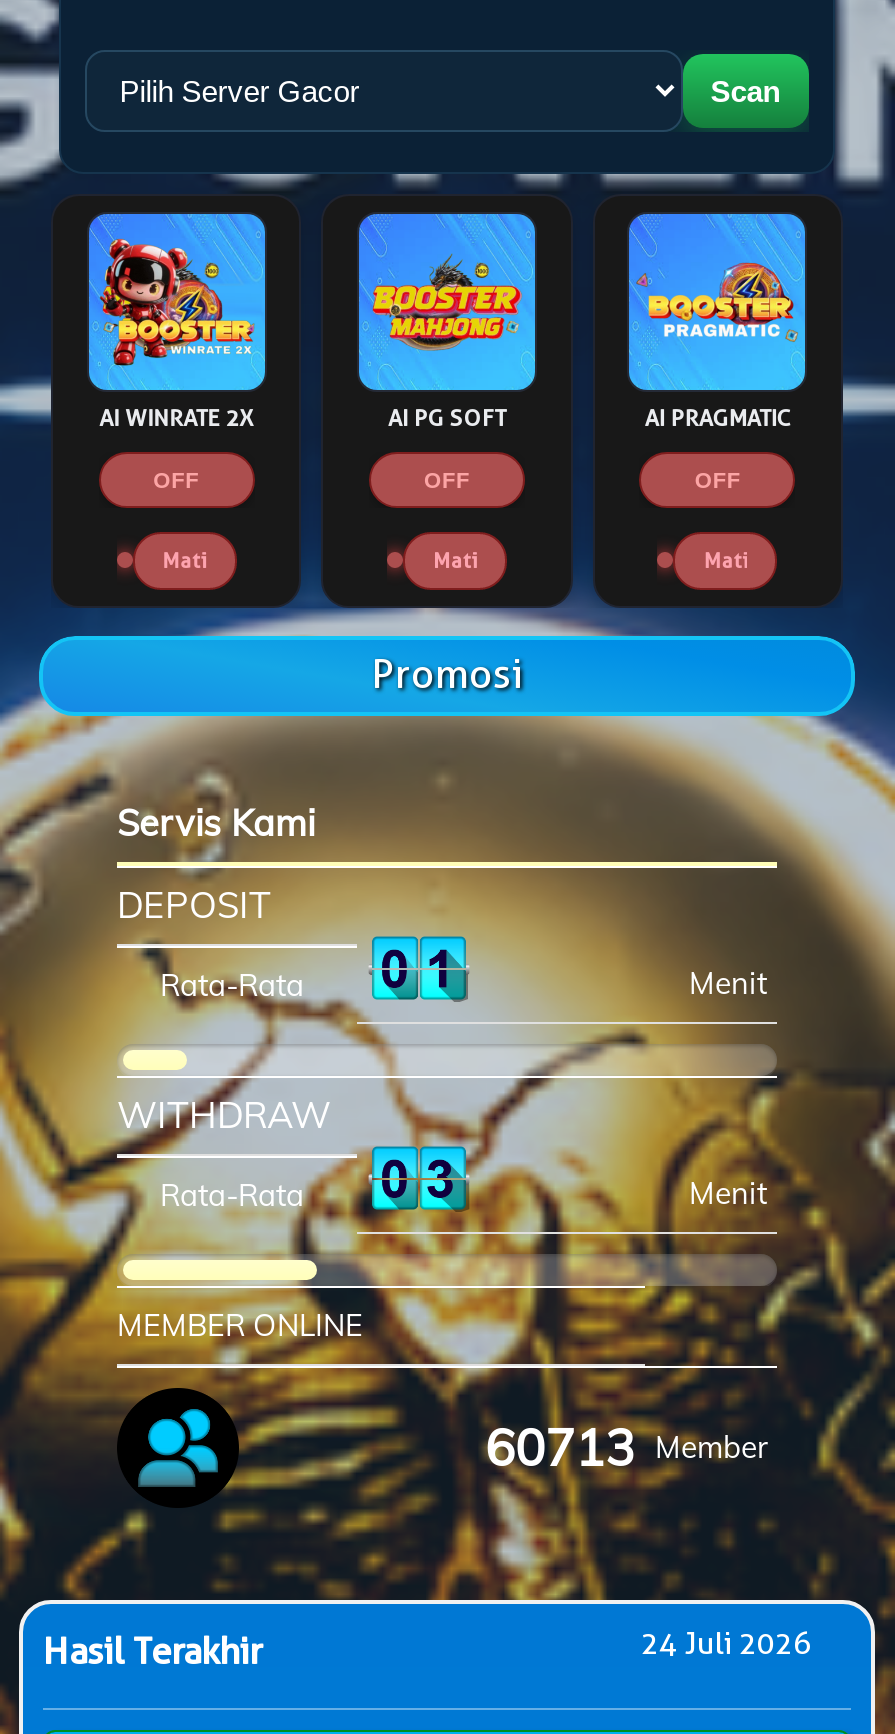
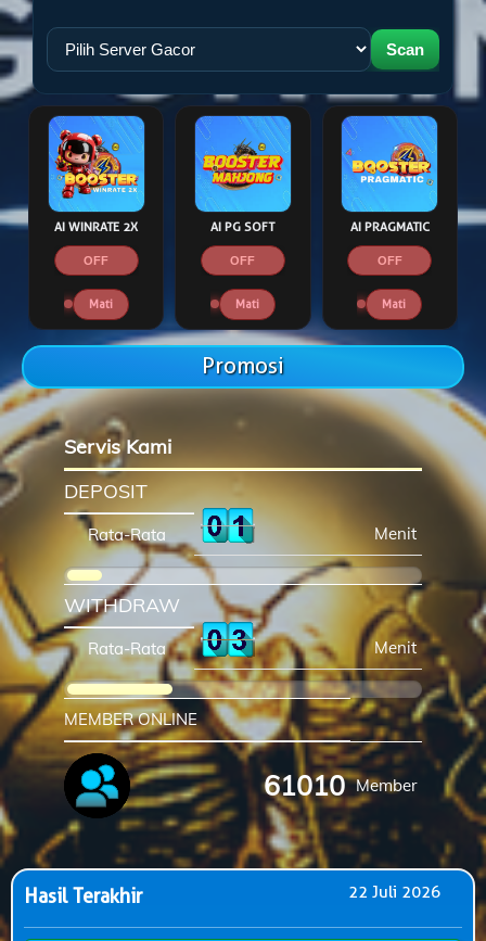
[485,1415,767,1477] 60713 Member -> [264,768,417,802] 61010 Member
[641,1625,811,1661] 24 Juli 2026 -> [348,882,440,901] 22 Juli 2026

